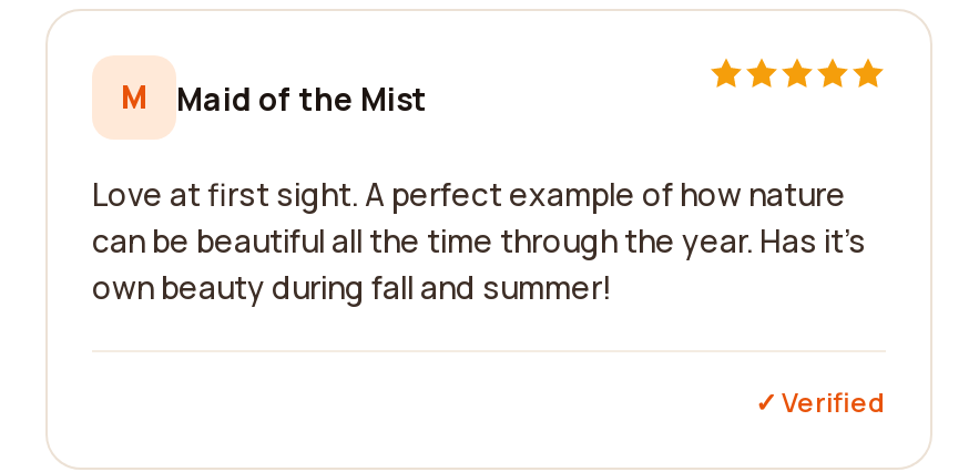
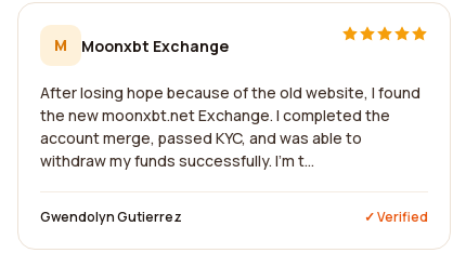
[92,76,866,308] Maid of the Mist | Love at first sight. A perfect example of how nature | can be beautiful all the time through the year. Has it's | own beauty during fall and summer! -> [40,35,420,226] Moonxbt Exchange | After losing hope because of the old website, I found | the new moonxbt.net Exchange. I completed the | account merge, passed KYC, and was able to | withdraw my funds successfully. I'm t... | Gwendolyn Gutierrez

